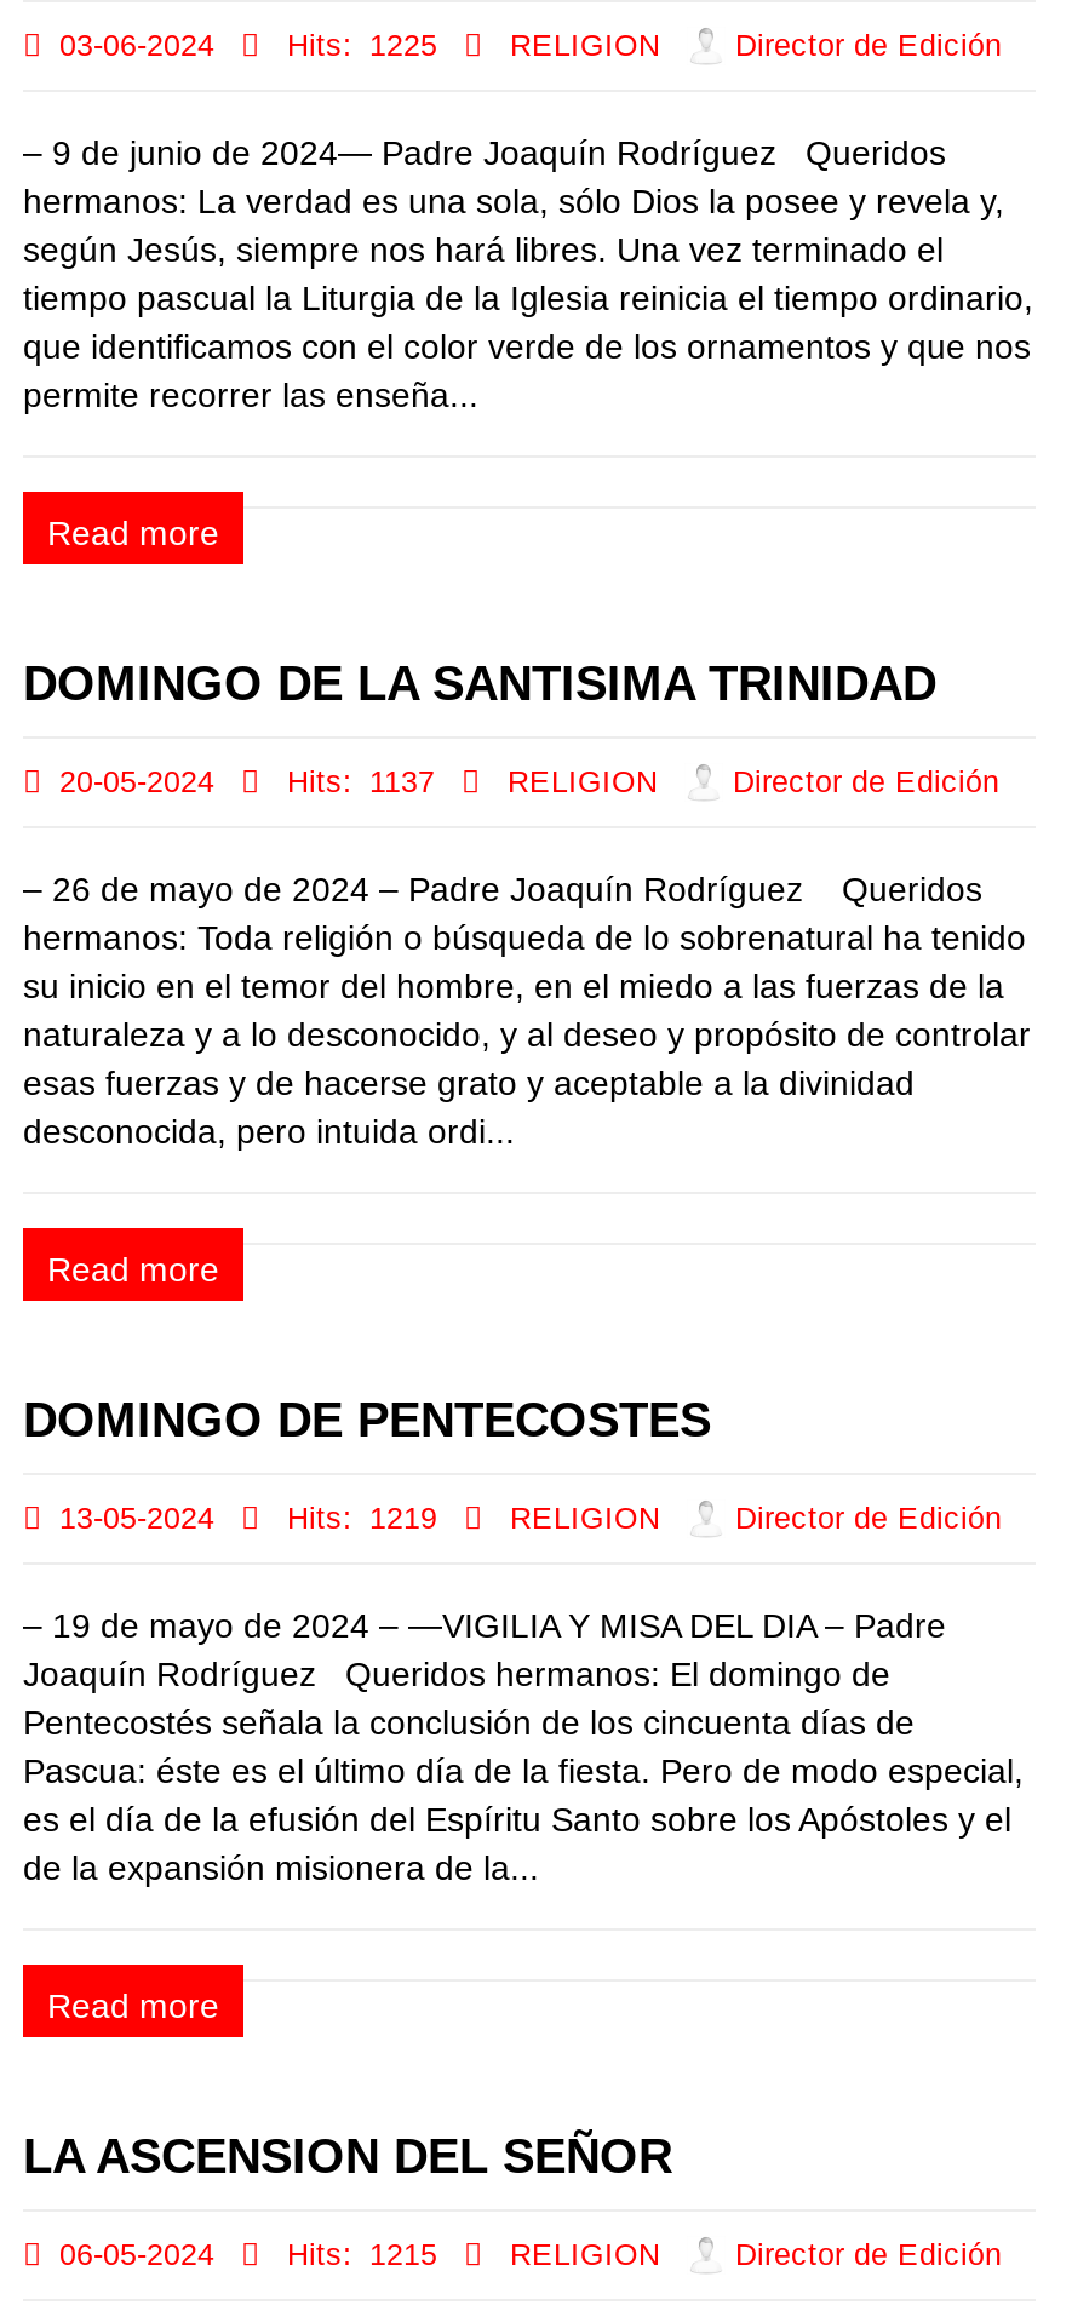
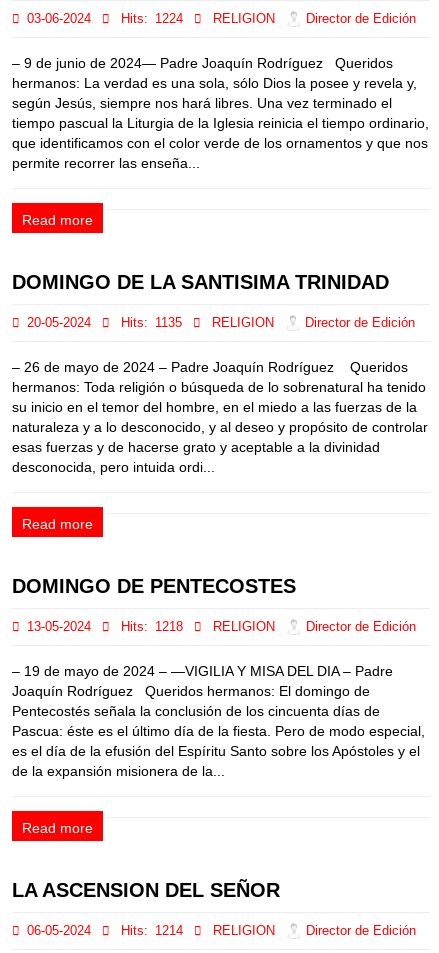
[287,28,437,62] Hits: 1225 -> [121,12,183,26] Hits: 1224
[287,765,435,798] Hits: 1137 -> [121,316,182,330] Hits: 1135
[287,1501,437,1535] Hits: 1219 -> [121,620,183,634] Hits: 1218
[287,2237,437,2271] Hits: 1215 -> [121,924,183,938] Hits: 1214

